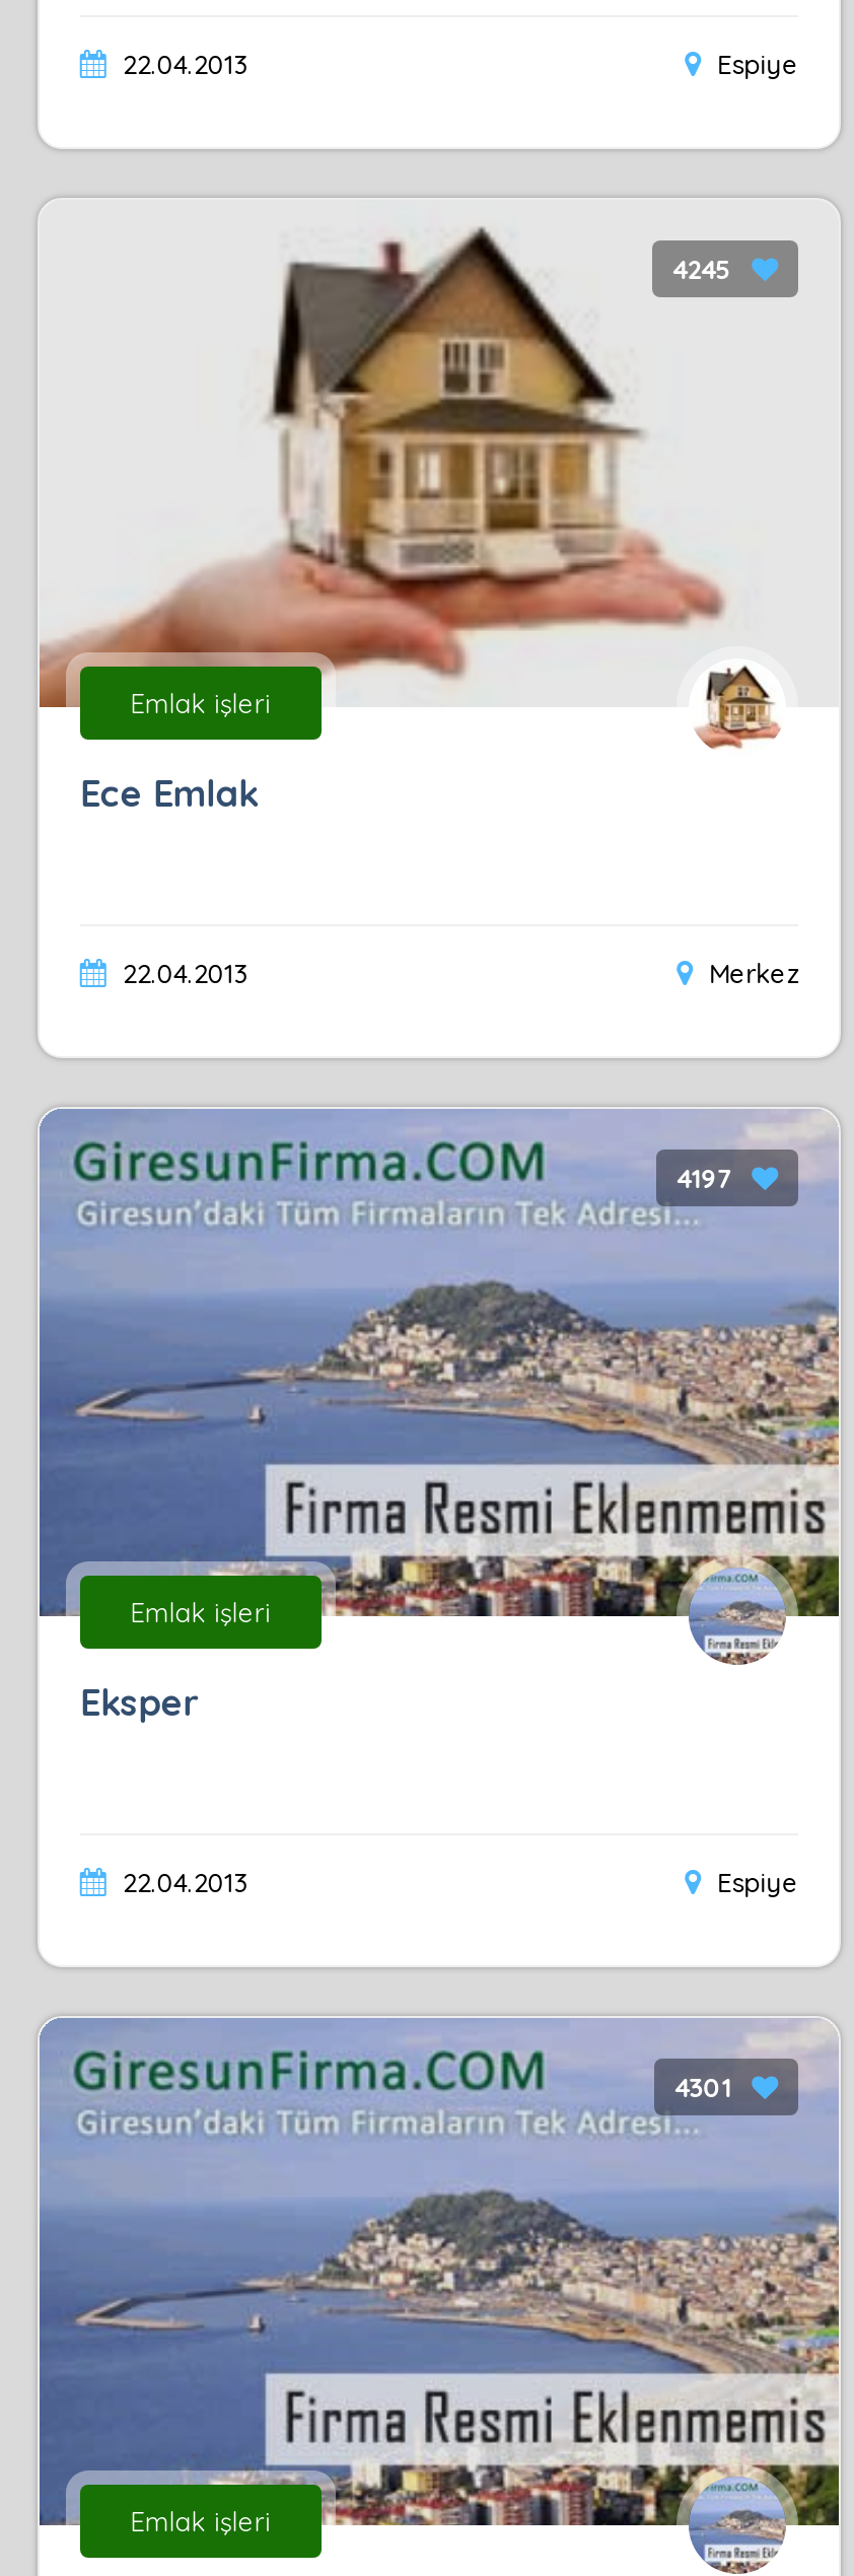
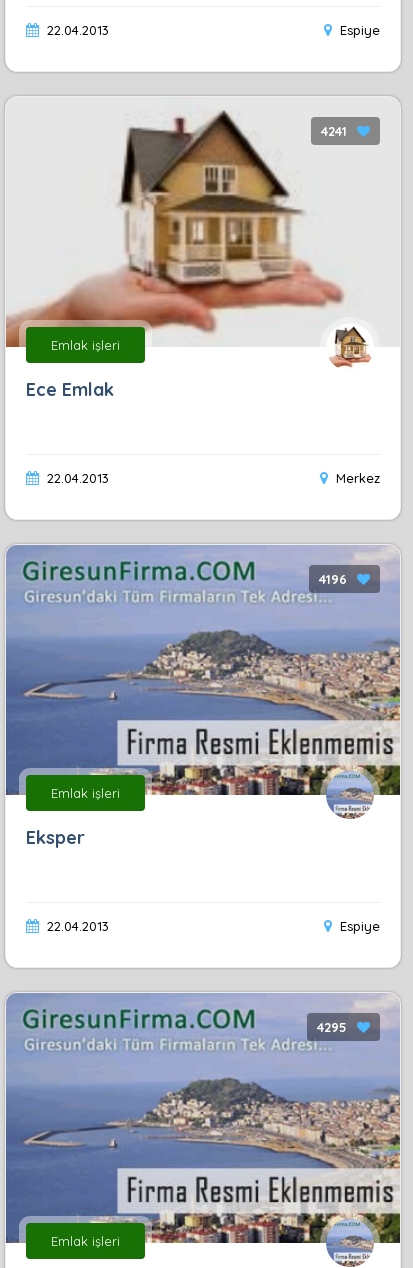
[673,253,731,285] 4245 -> [321,123,347,139] 4241
[677,1162,731,1194] 4197 -> [319,571,347,587] 4196
[675,2071,731,2103] 4301 -> [317,1019,347,1035] 4295

